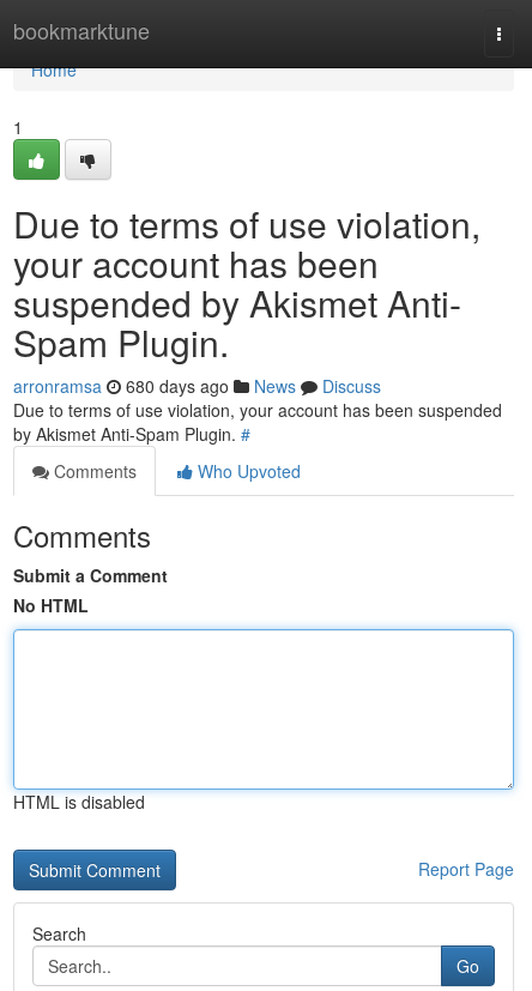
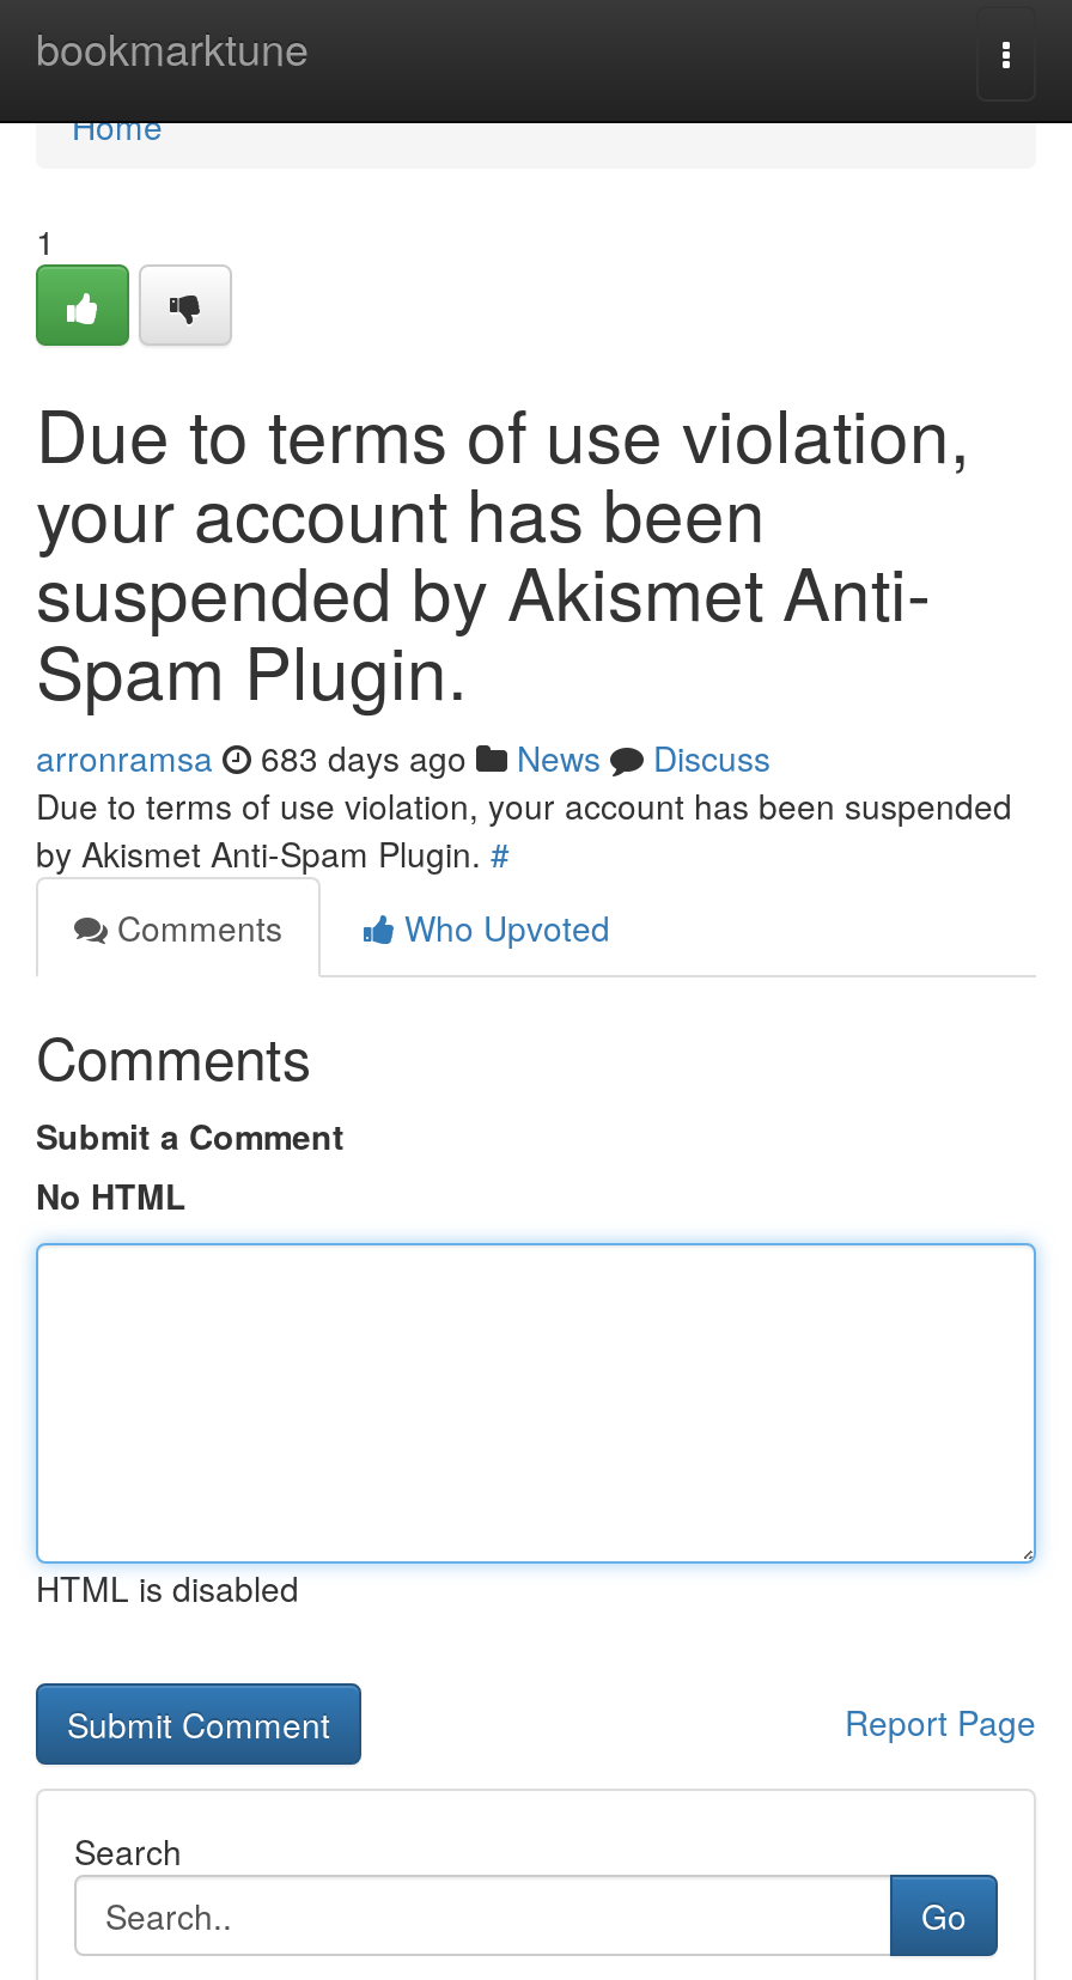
[13,374,381,398] arronramsa 680 days ago News Discuss -> [36,733,770,781] arronramsa 683 days ago News Discuss

